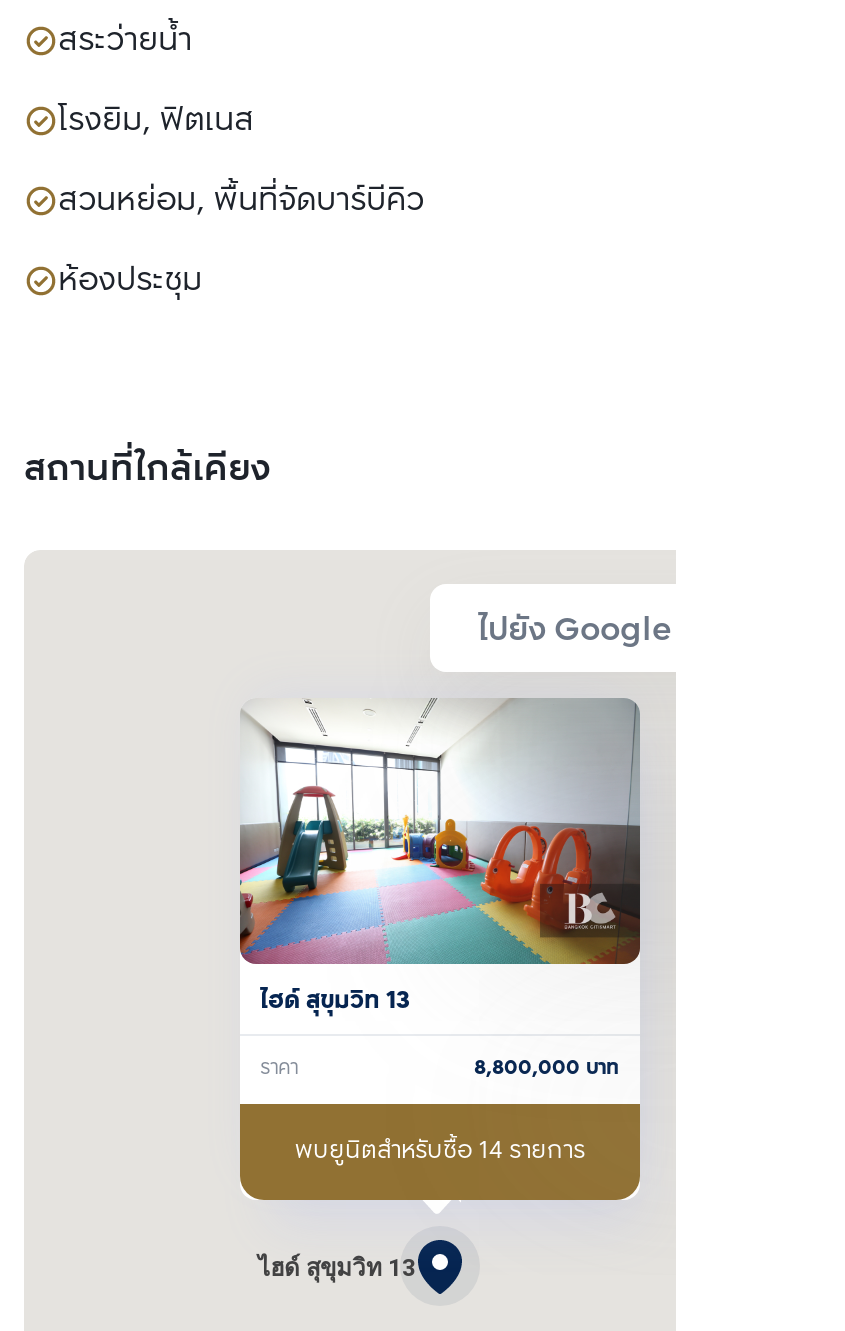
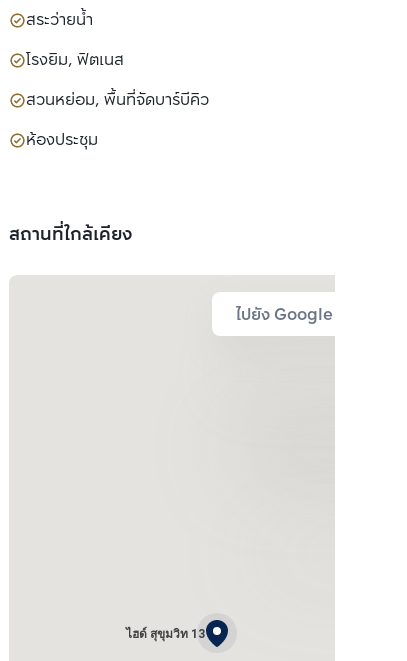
[238,698,642,1212] [image] | ไฮด์ สุขุมวิท 13 | ราคา | 8,800,000 บาท | พบยูนิตสำหรับซื้อ 14 รายการ -> none

